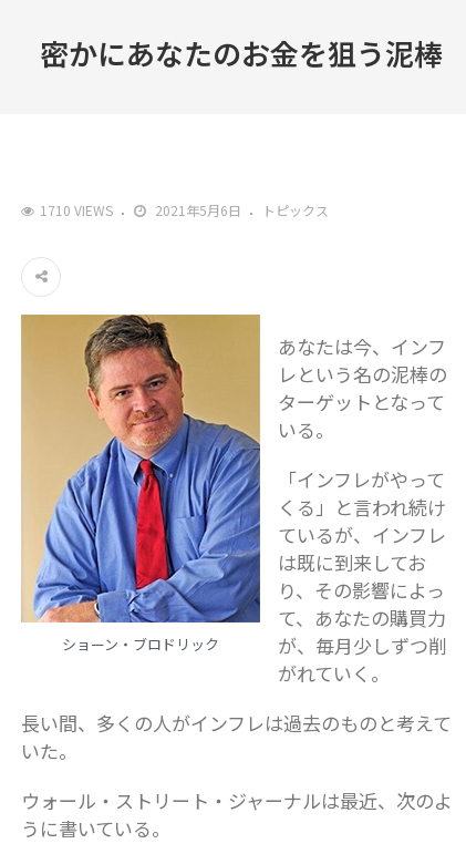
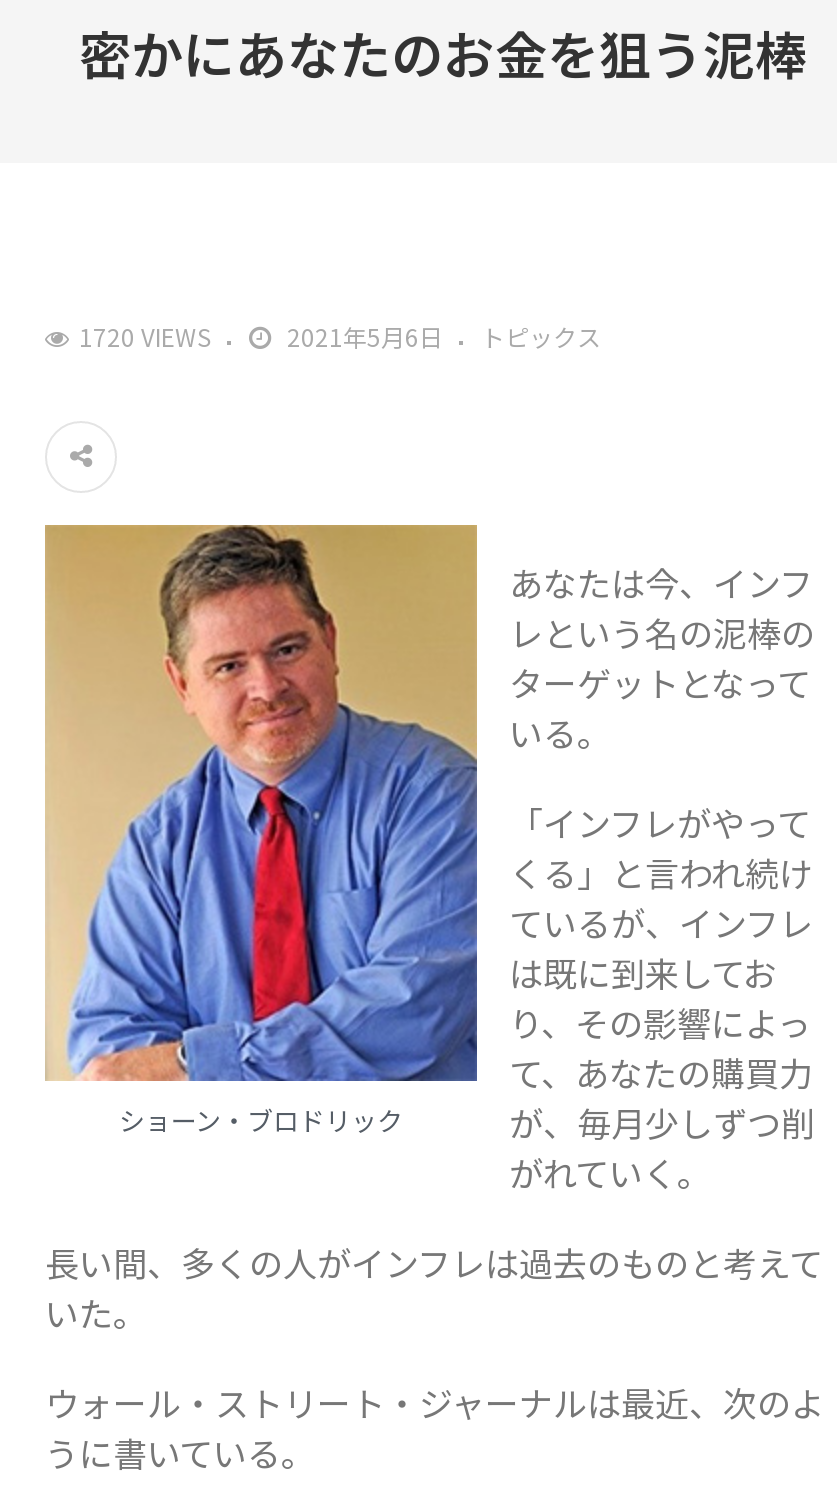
[40,200,113,219] 1710 VIEWS -> [79,319,211,353] 1720 VIEWS

